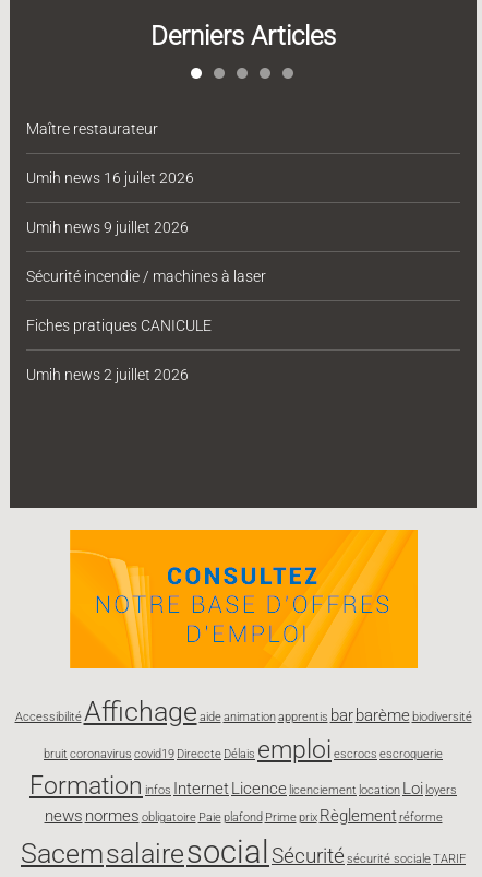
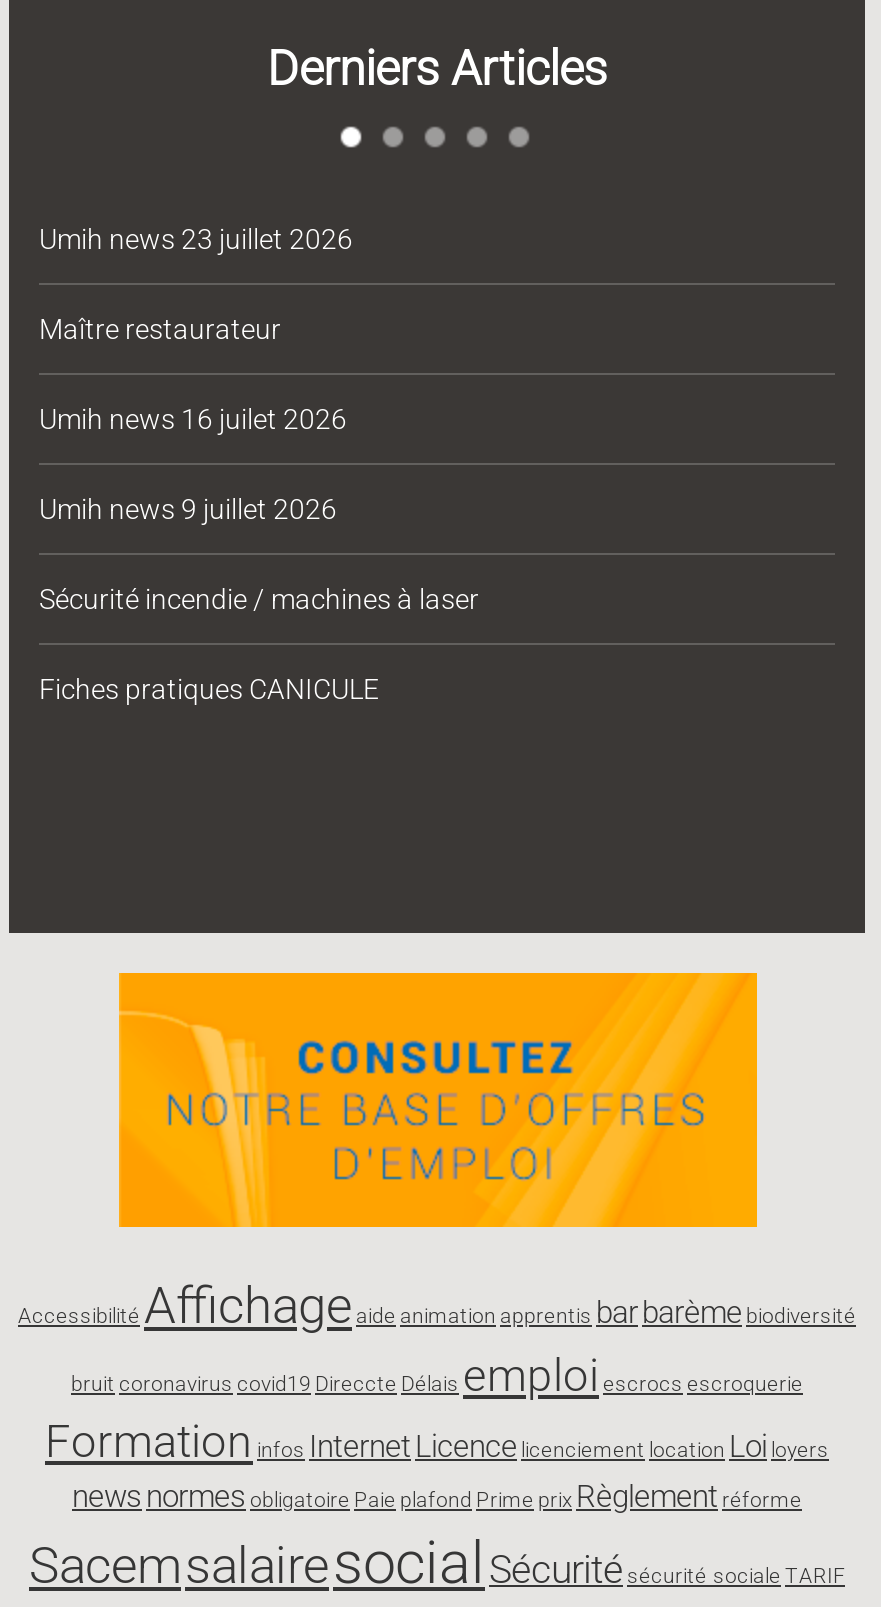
none -> [39,224,353,256] Umih news 23 juillet 2026
moved [26,121,266,335] -> [39,314,479,706]: Maître restaurateur | Umih news 16 juilet 2026 | Umih news 9 juillet 2026 | Sécurité incendie / machines à laser | Fiches pratiques CANICULE
[26,366,189,384] Umih news 2 juillet 2026 -> none

